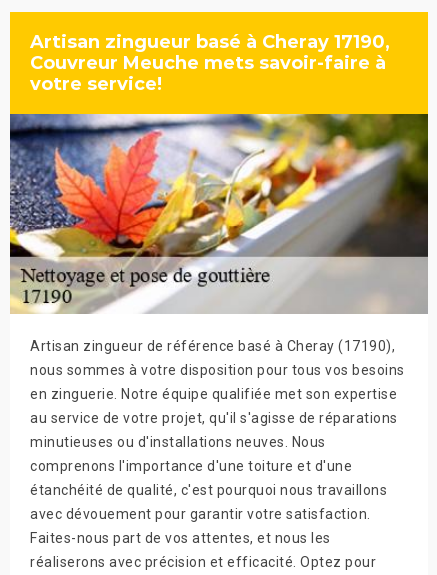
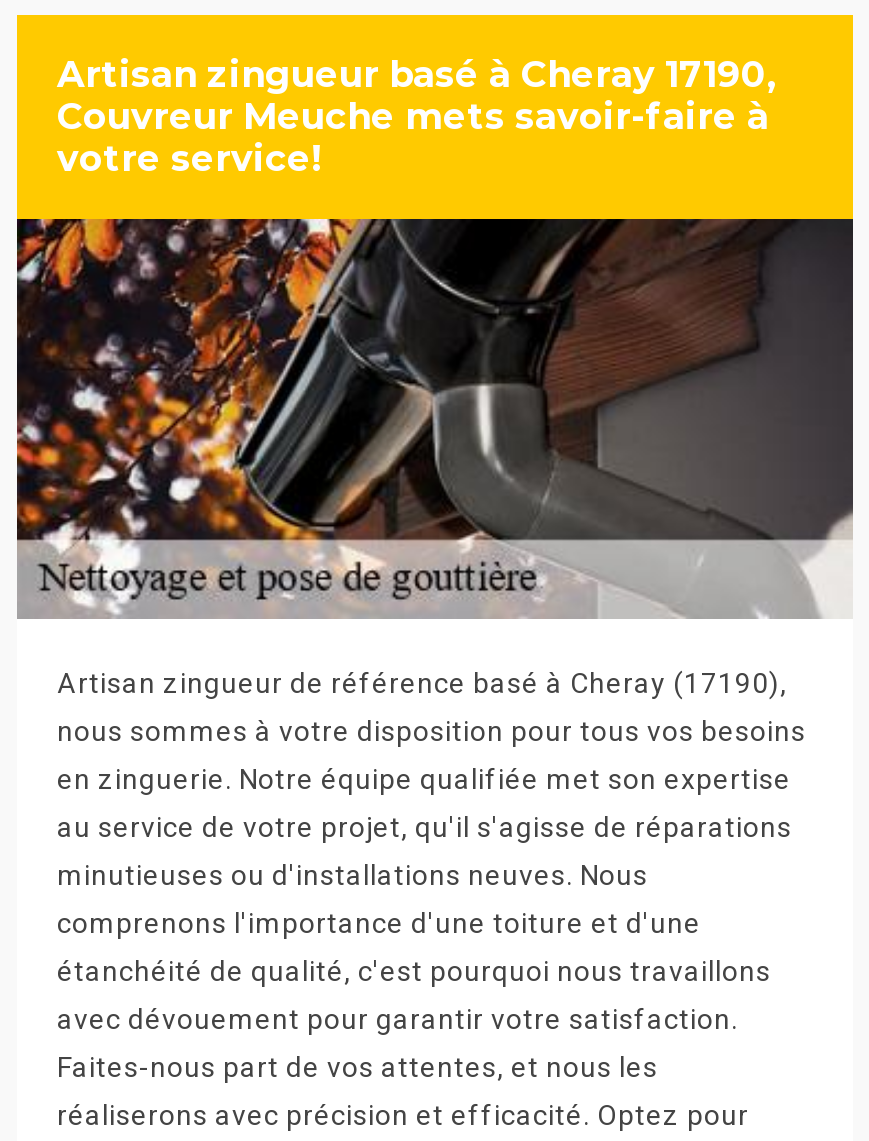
[9,113,428,314] [image] -> [15,217,853,619] [image]

